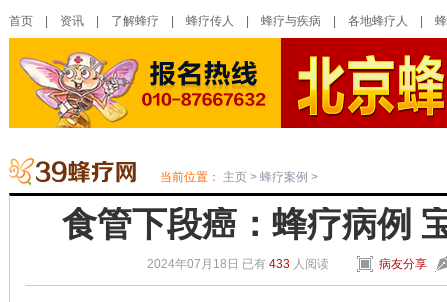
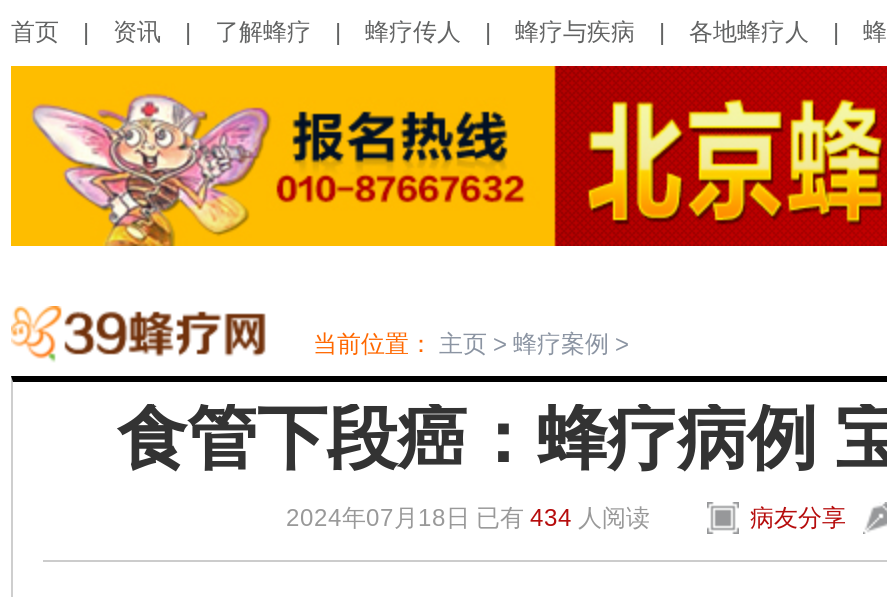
[146,257,331,271] 2024年07月18日 已有 433人阅读 -> [286,504,656,532] 2024年07月18日 已有 434人阅读

